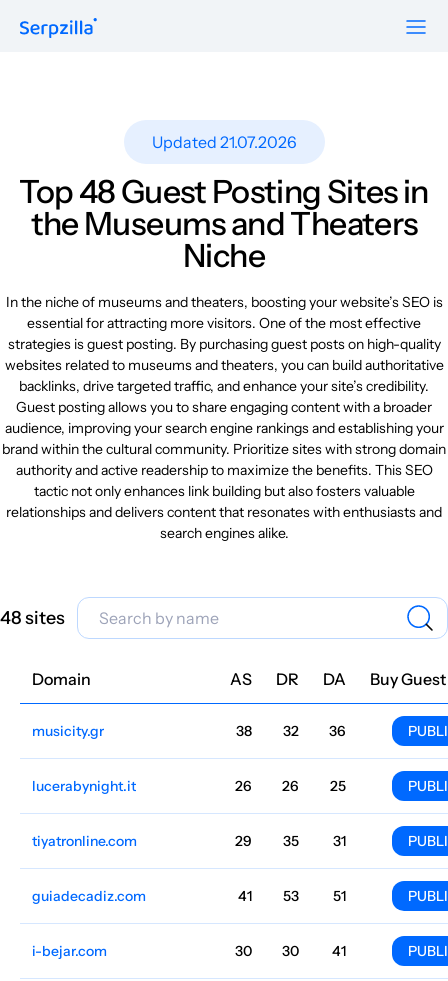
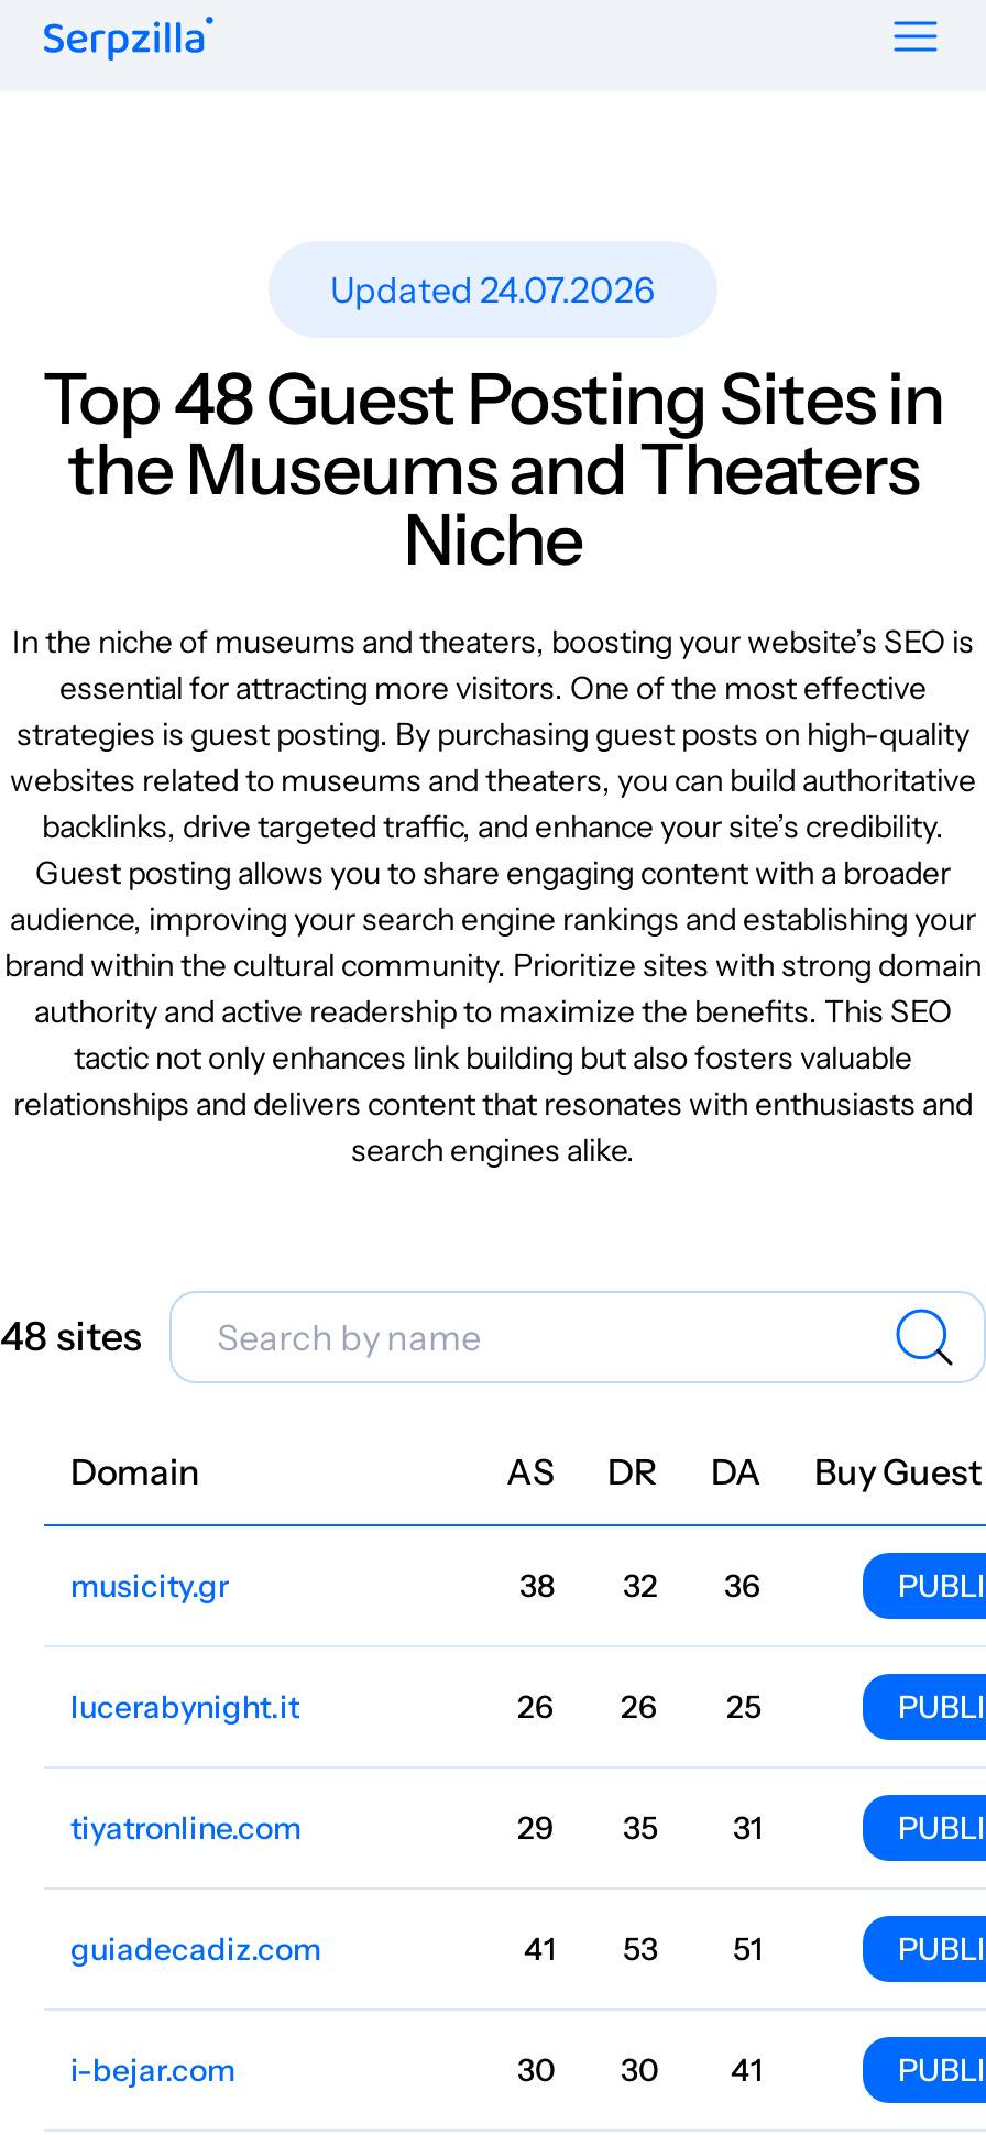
[151,132,296,152] Updated 21.07.2026 -> [330,267,656,311] Updated 24.07.2026

